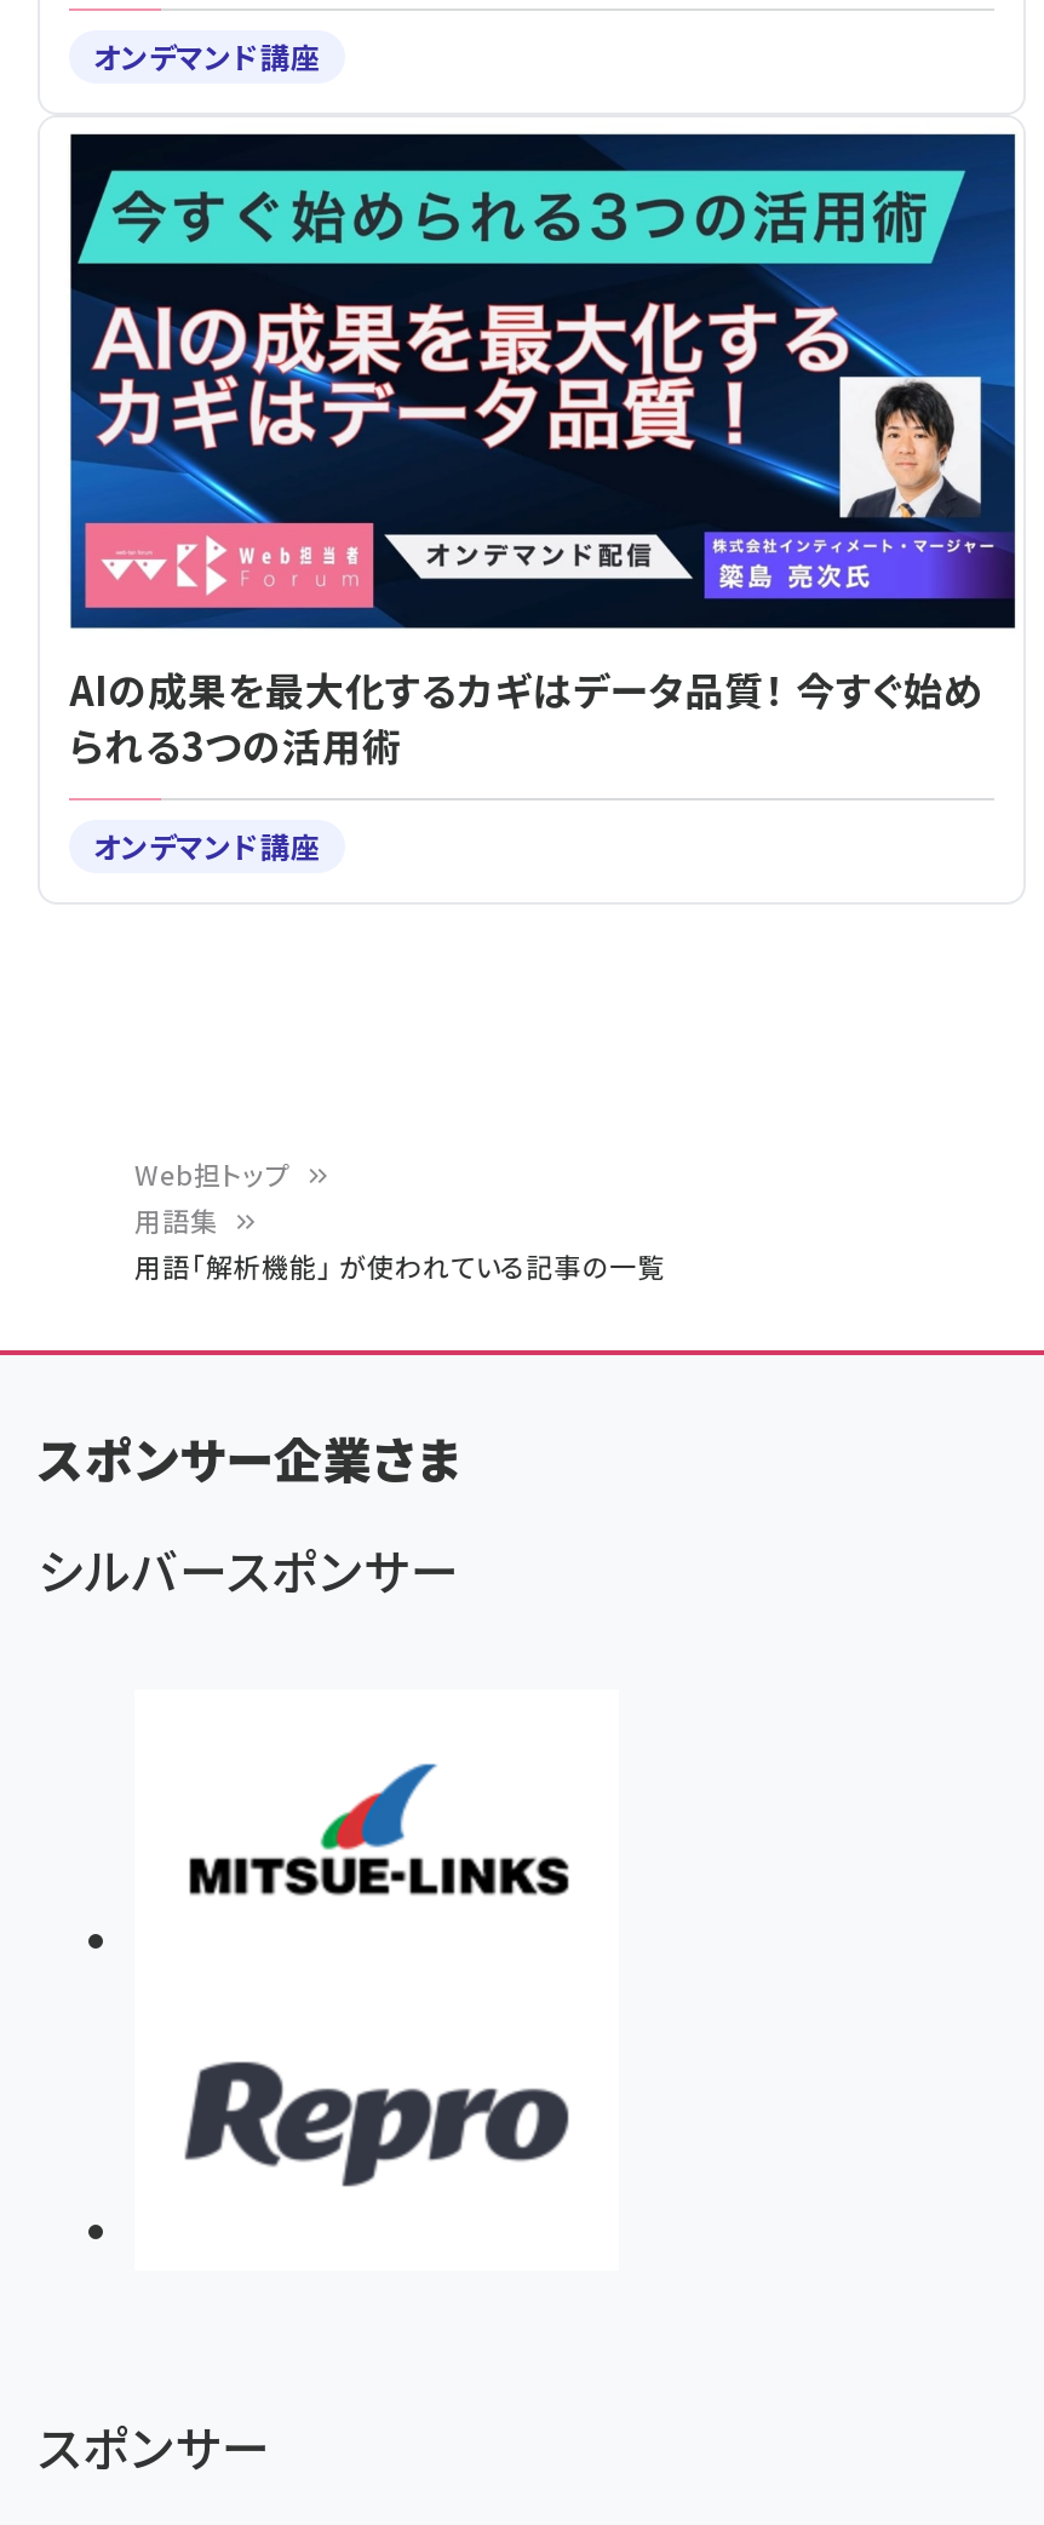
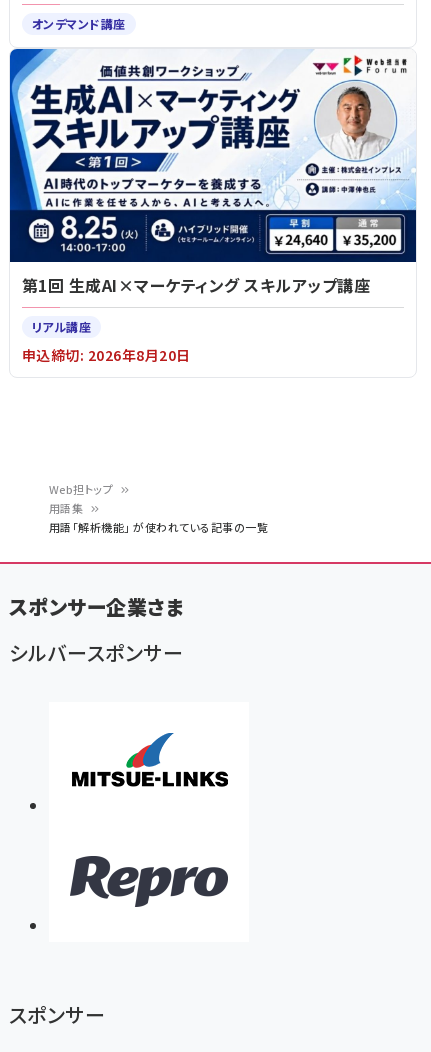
[40,117,1023,867] [image] | AIの成果を最大化するカギはデータ品質！ 今すぐ始め | られる3つの活用術 | オンデマンド講座 -> [9,48,417,365] [image] | 第1回 生成AI×マーケティング スキルアップ講座 | リアル講座 | 申込締切: 2026年8月20日

